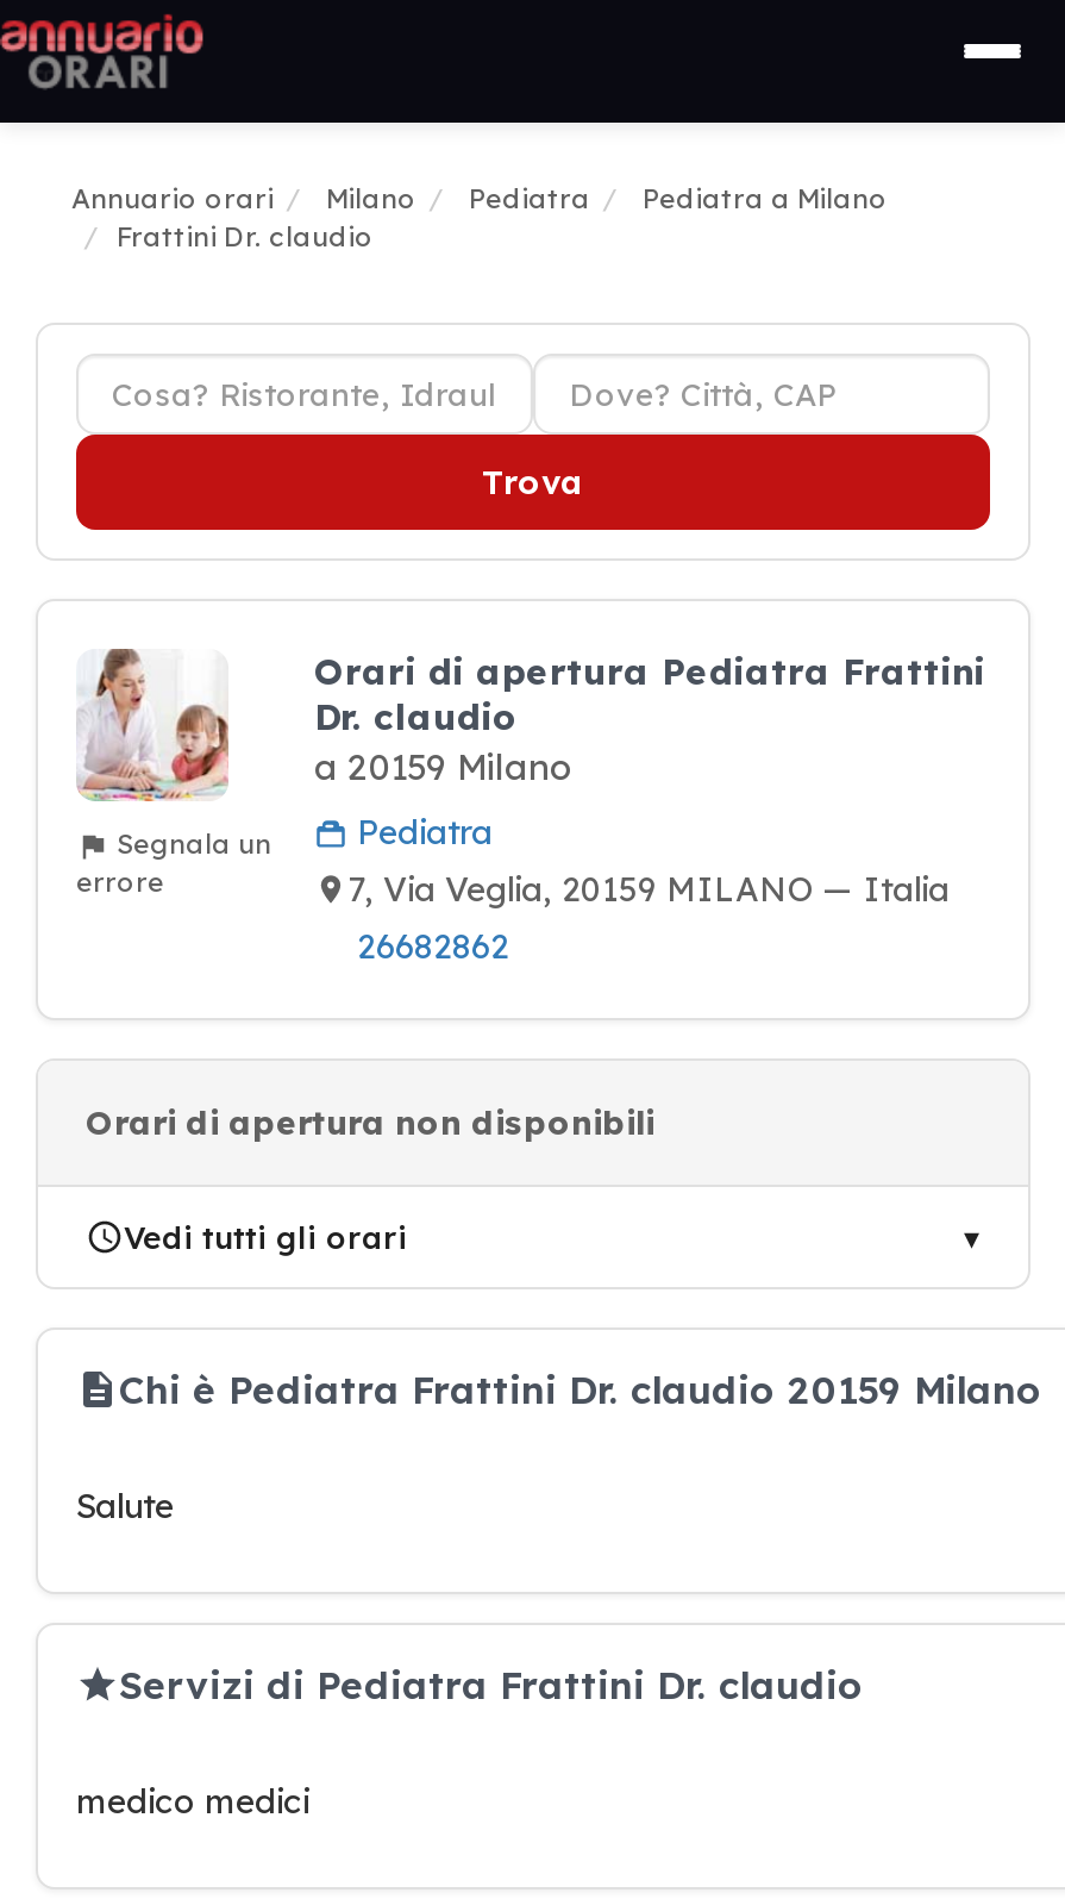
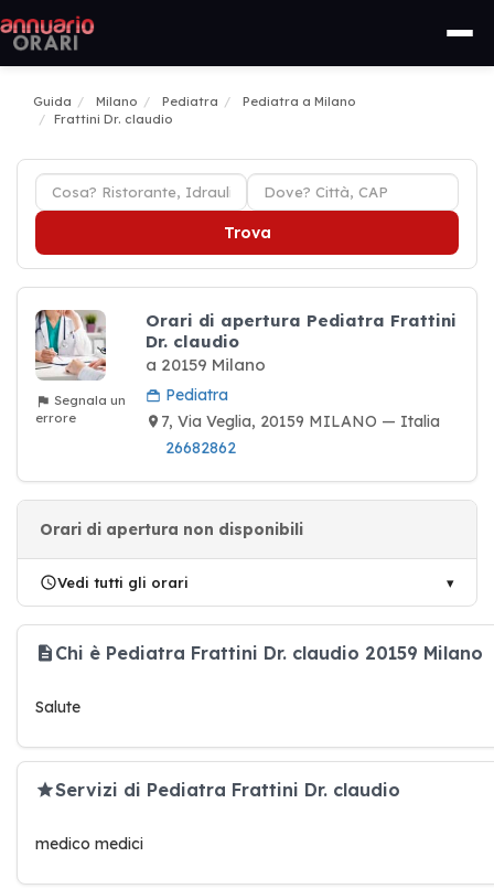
[71,182,274,215] Annuario orari -> [33,94,72,109] Guida
[76,649,228,801] [image] -> [34,309,107,381] [image]

